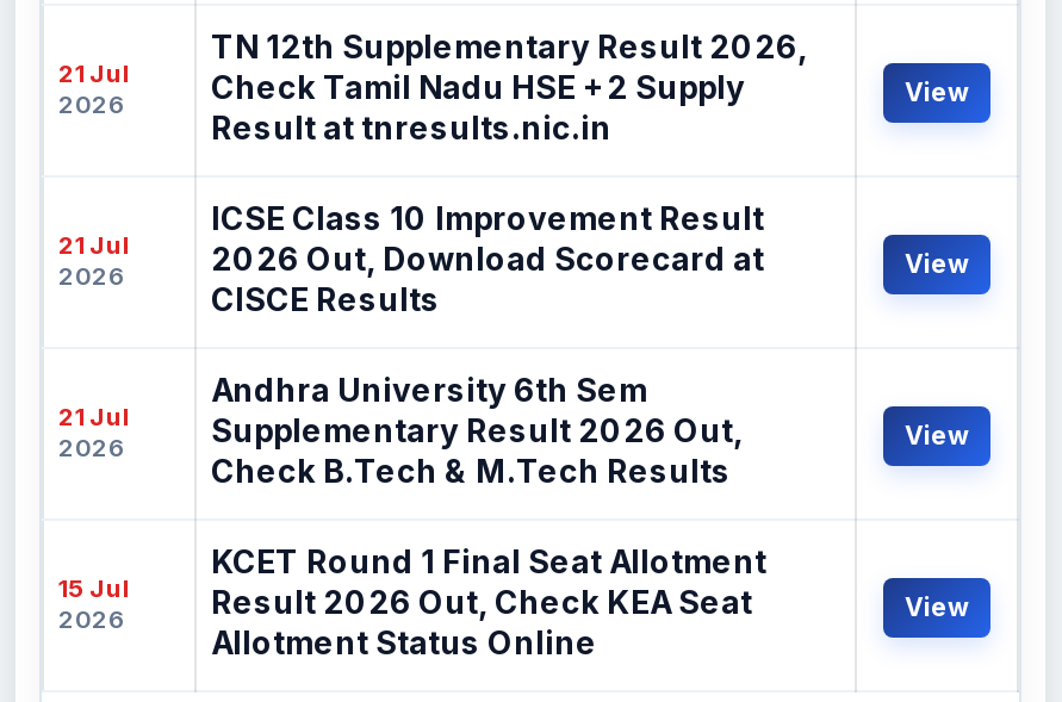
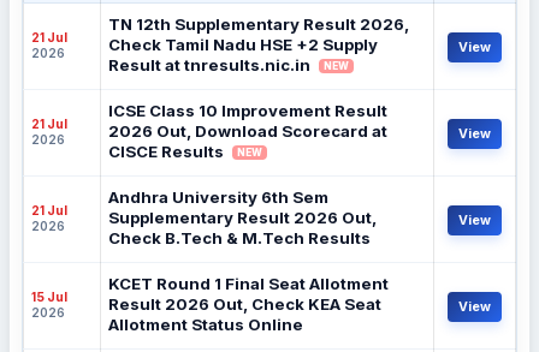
none -> [324,61,349,73] NEW
none -> [237,147,262,159] NEW

